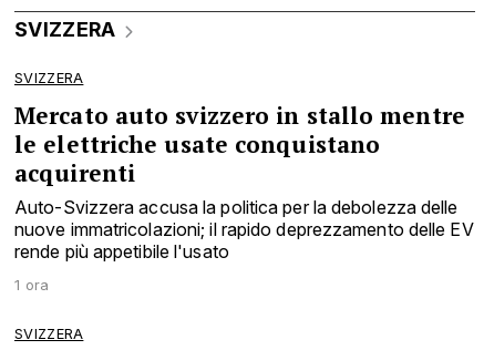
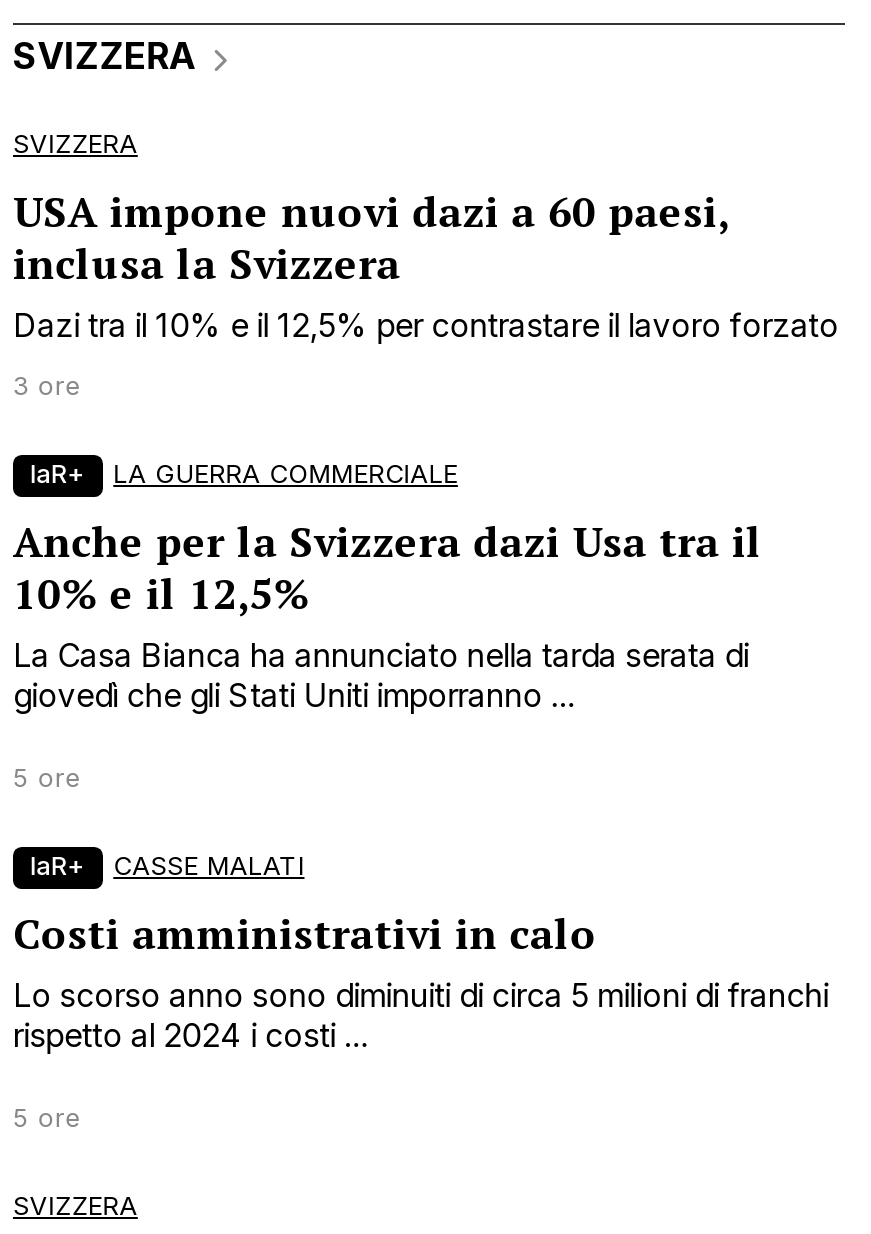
[14,100,474,294] Mercato auto svizzero in stallo mentre | le elettriche usate conquistano | acquirenti | Auto-Svizzera accusa la politica per la debolezza delle | nuove immatricolazioni; il rapido deprezzamento delle EV | rende più appetibile l'usato | 1 ora -> [13,184,839,1134] USA impone nuovi dazi a 60 paesi, | inclusa la Svizzera | Dazi tra il 10% e il 12,5% per contrastare il lavoro forzato | 3 ore | laR+ | LA GUERRA COMMERCIALE | Anche per la Svizzera dazi Usa tra il | 10% e il 12,5% | La Casa Bianca ha annunciato nella tarda serata di | giovedì che gli Stati Uniti imporranno ... | 5 ore | laR+ | CASSE MALATI | Costi amministrativi in calo | Lo scorso anno sono diminuiti di circa 5 milioni di franchi | rispetto al 2024 i costi ... | 5 ore

